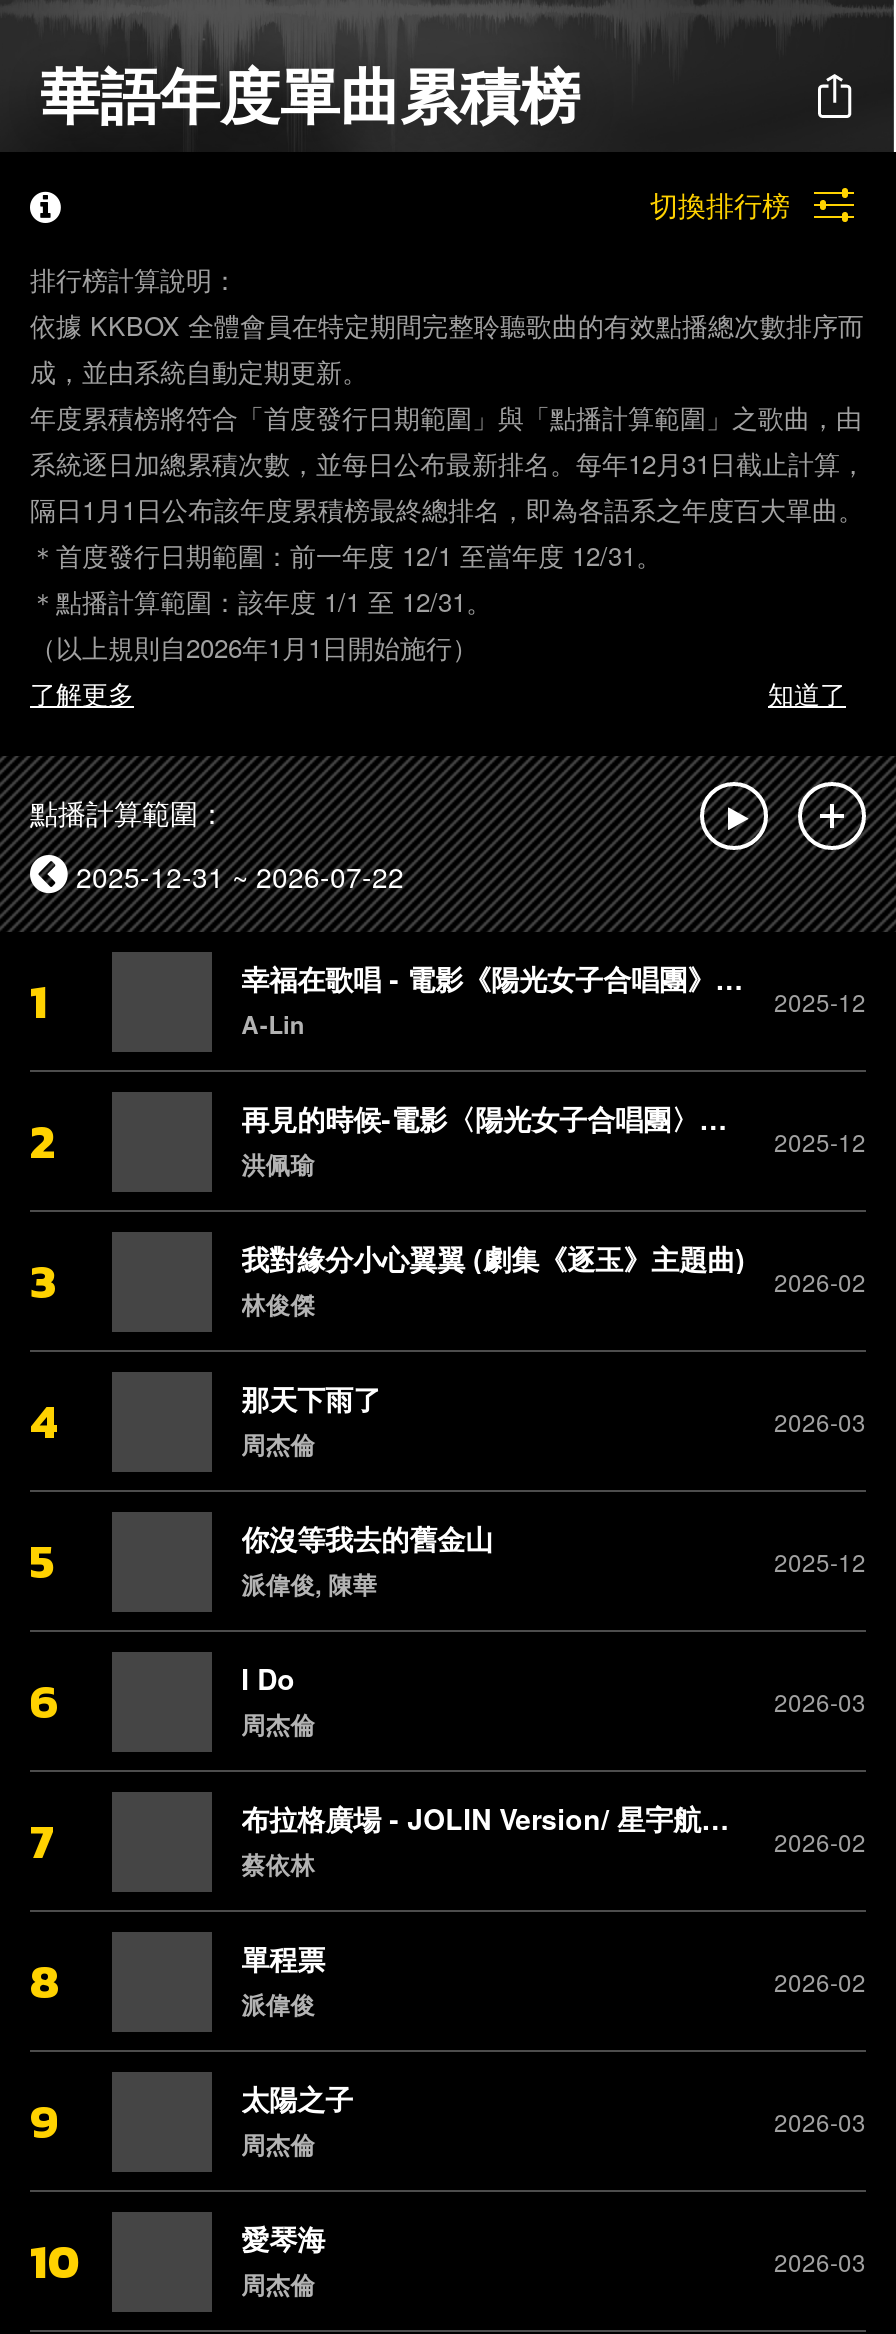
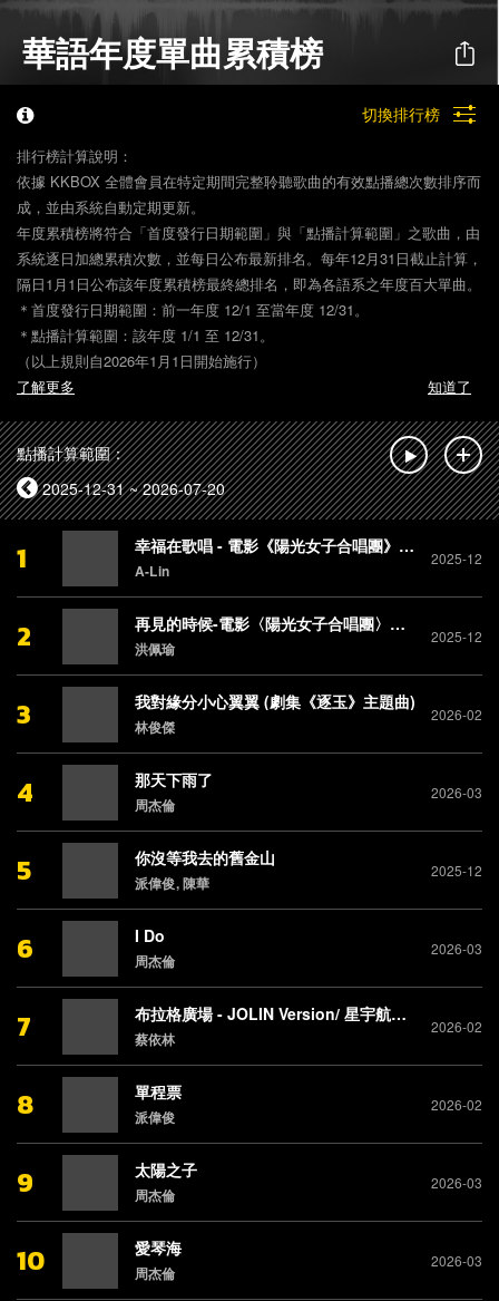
[76,857,404,897] 2025-12-31 ~ 2026-07-22 -> [42,477,225,500] 2025-12-31 ~ 2026-07-20

